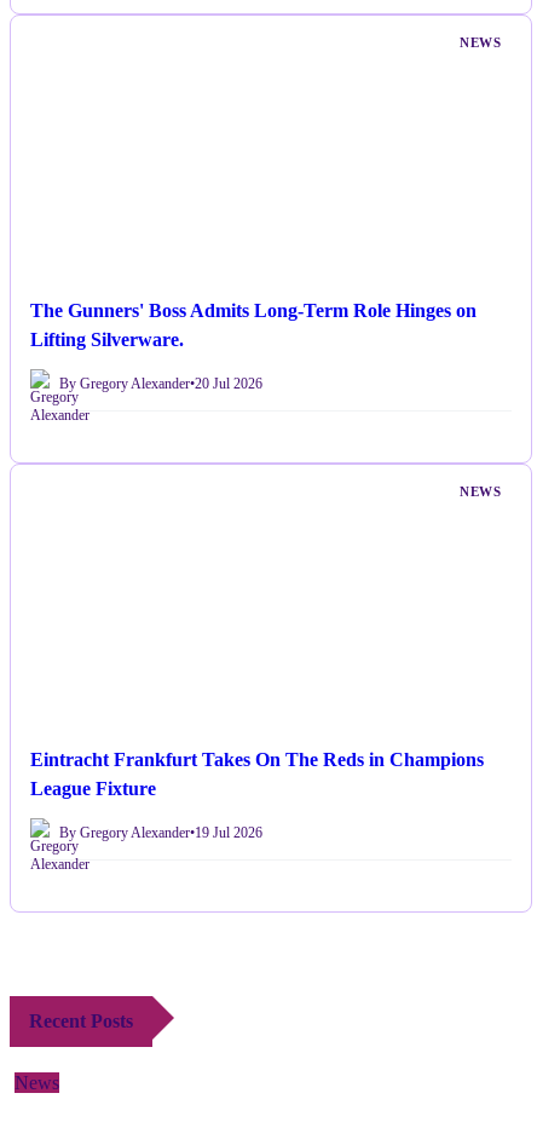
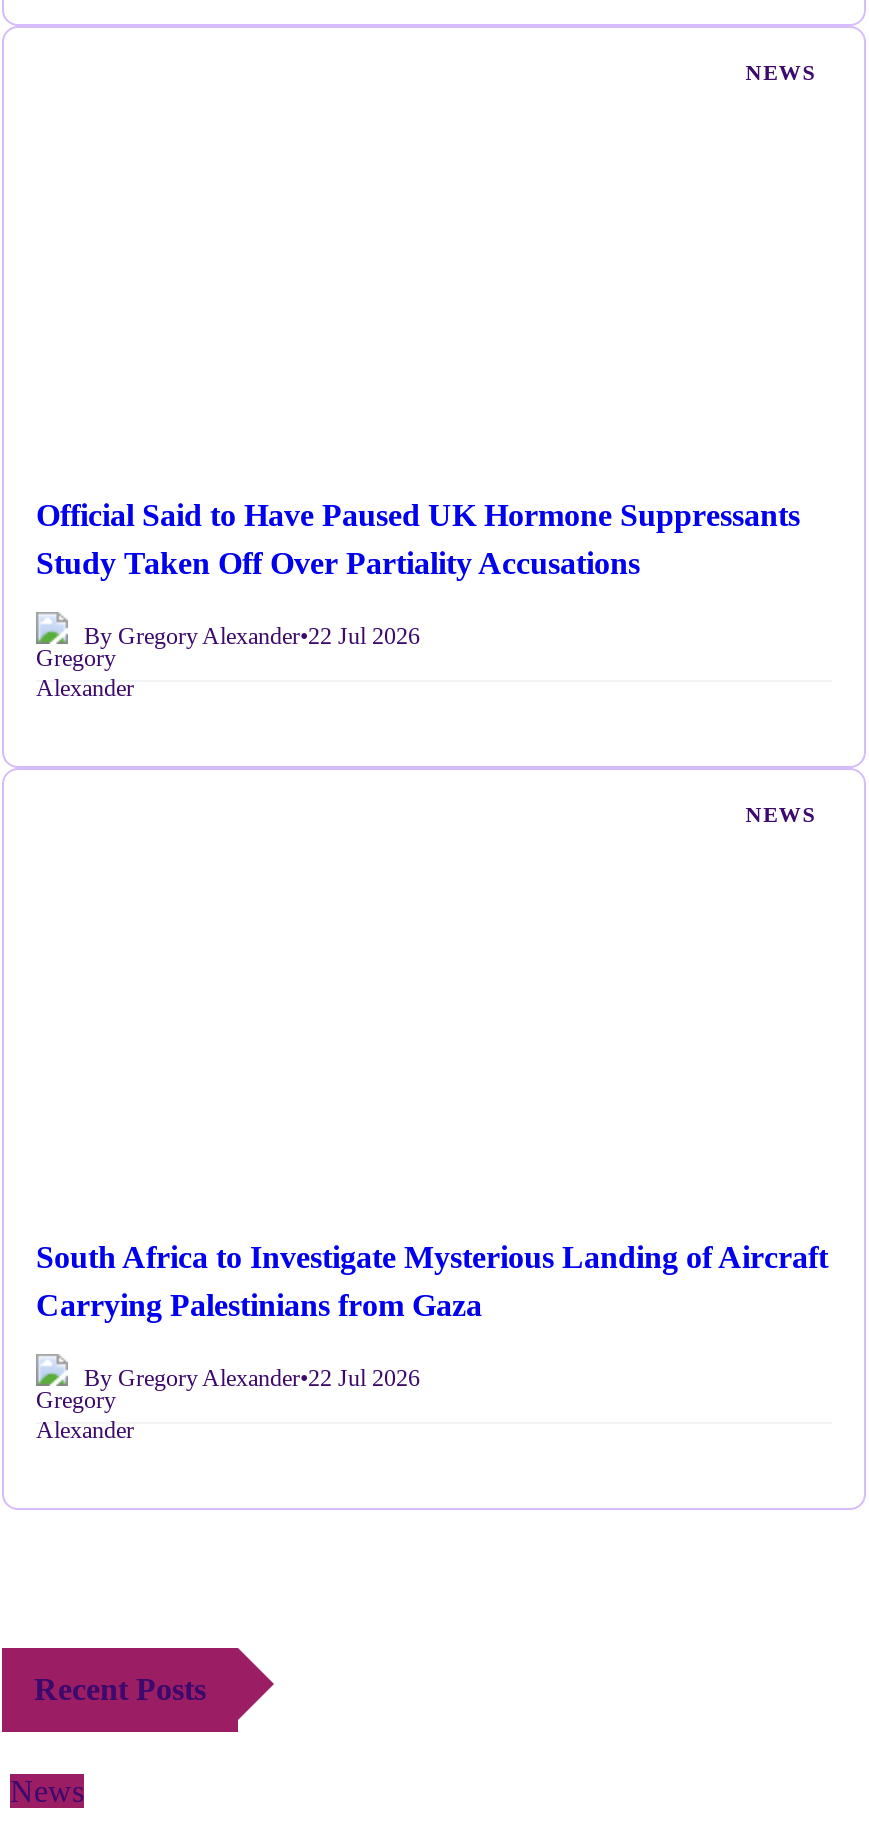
[30,300,477,350] The Gunners' Boss Admits Long-Term Role Hinges on | Lifting Silverware. -> [36,498,800,580] Official Said to Have Paused UK Hormone Suppressants | Study Taken Off Over Partiality Accusations
[59,375,262,392] By Gregory Alexander•20 Jul 2026 -> [84,621,420,649] By Gregory Alexander•22 Jul 2026
[30,749,484,799] Eintracht Frankfurt Takes On The Reds in Champions | League Fixture -> [36,1240,828,1322] South Africa to Investigate Mysterious Landing of Aircraft | Carrying Palestinians from Gaza
[59,824,262,841] By Gregory Alexander•19 Jul 2026 -> [84,1363,420,1391] By Gregory Alexander•22 Jul 2026

